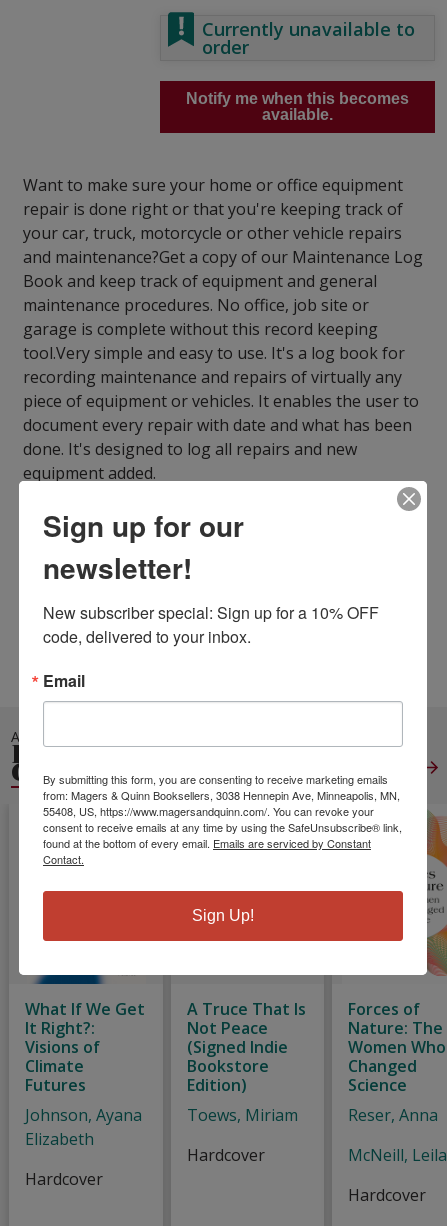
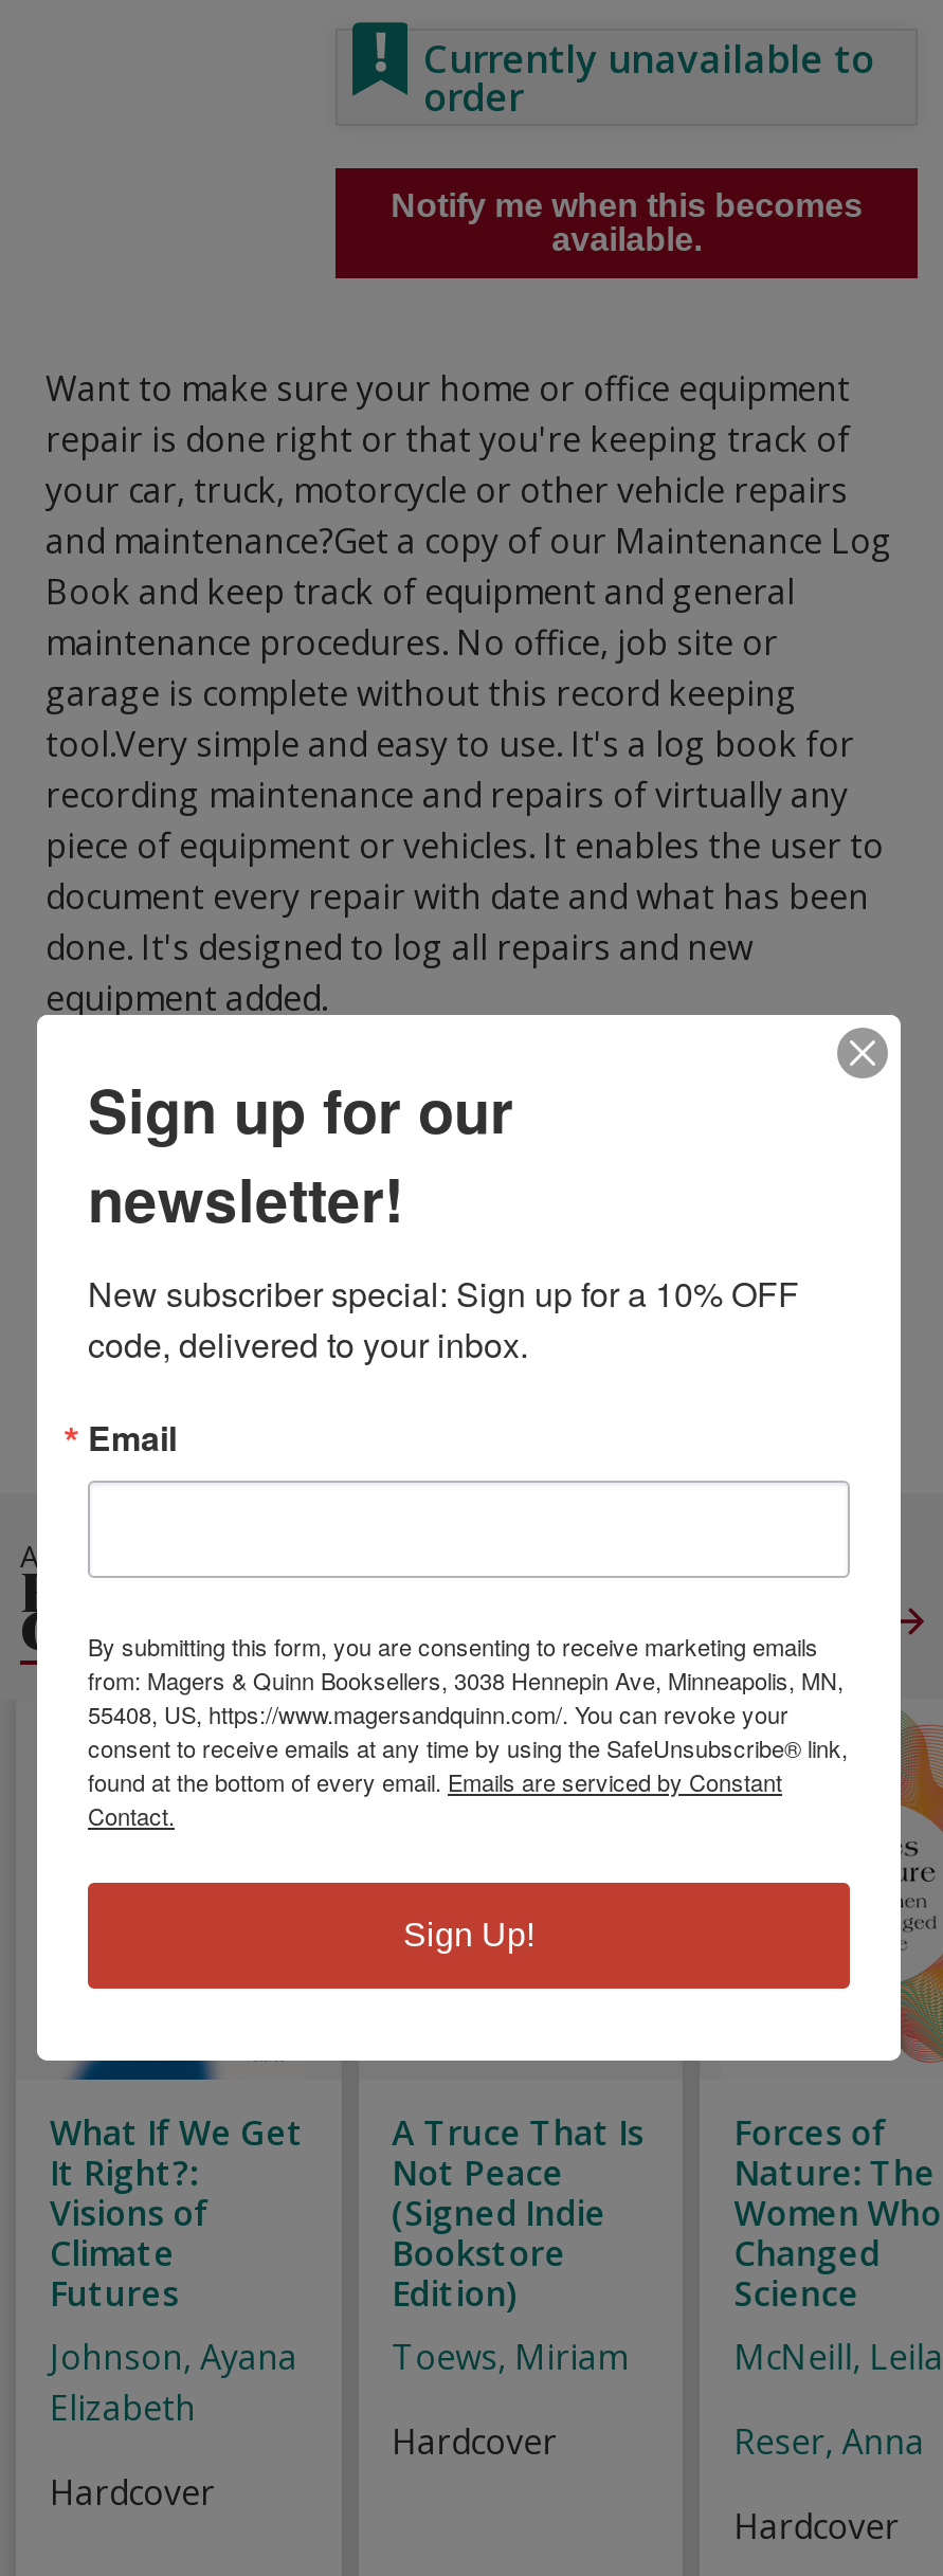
moved [348,1104,438,1126] -> [734,2418,924,2465]: Reser, Anna
moved [348,1144,447,1166] -> [734,2334,943,2380]: McNeill, Leila

